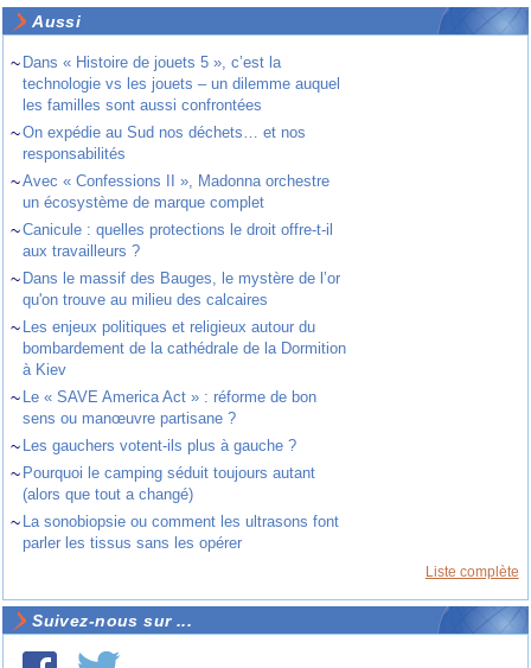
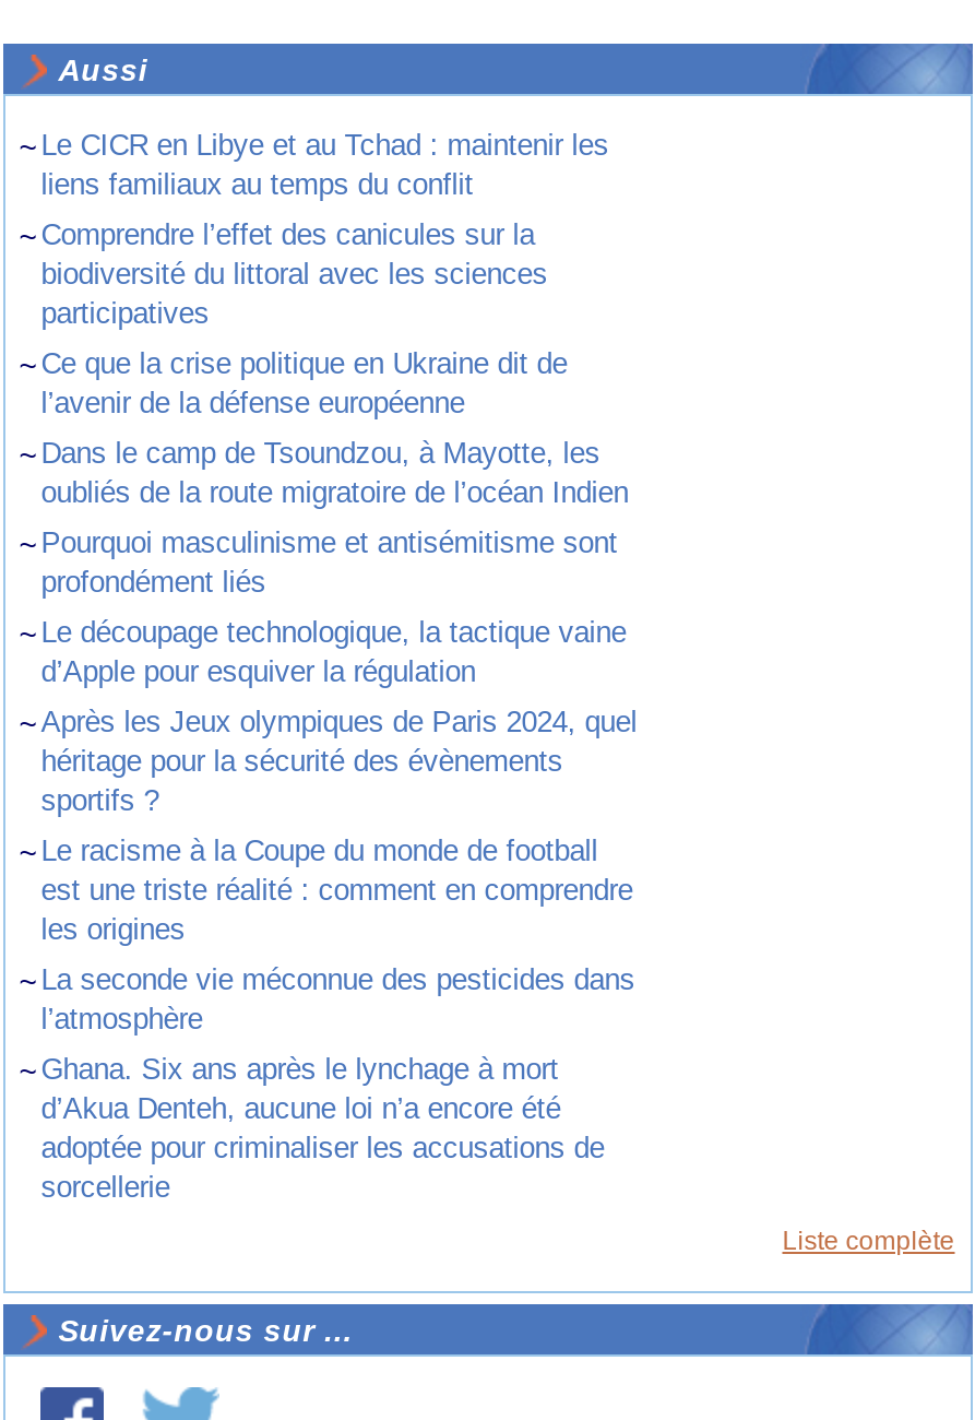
[11,53,346,551] ~ Dans « Histoire de jouets 5 », c’est la | technologie vs les jouets – un dilemme auquel | les familles sont aussi confrontées | ~ On expédie au Sud nos déchets… et nos | responsabilités | ~ Avec « Confessions II », Madonna orchestre | un écosystème de marque complet | ~ Canicule : quelles protections le droit offre-t-il | aux travailleurs ? | ~ Dans le massif des Bauges, le mystère de l’or | qu'on trouve au milieu des calcaires | ~ Les enjeux politiques et religieux autour du | bombardement de la cathédrale de la Dormition | à Kiev | ~ Le « SAVE America Act » : réforme de bon | sens ou manœuvre partisane ? | ~ Les gauchers votent-ils plus à gauche ? | ~ Pourquoi le camping séduit toujours autant | (alors que tout a changé) | ~ La sonobiopsie ou comment les ultrasons font | parler les tissus sans les opérer -> [19,130,637,1205] ~ Le CICR en Libye et au Tchad : maintenir les | liens familiaux au temps du conflit | ~ Comprendre l’effet des canicules sur la | biodiversité du littoral avec les sciences | participatives | ~ Ce que la crise politique en Ukraine dit de | l’avenir de la défense européenne | ~ Dans le camp de Tsoundzou, à Mayotte, les | oubliés de la route migratoire de l’océan Indien | ~ Pourquoi masculinisme et antisémitisme sont | profondément liés | ~ Le découpage technologique, la tactique vaine | d’Apple pour esquiver la régulation | ~ Après les Jeux olympiques de Paris 2024, quel | héritage pour la sécurité des évènements | sportifs ? | ~ Le racisme à la Coupe du monde de football | est une triste réalité : comment en comprendre | les origines | ~ La seconde vie méconnue des pesticides dans | l’atmosphère | ~ Ghana. Six ans après le lynchage à mort | d’Akua Denteh, aucune loi n’a encore été | adoptée pour criminaliser les accusations de | sorcellerie

